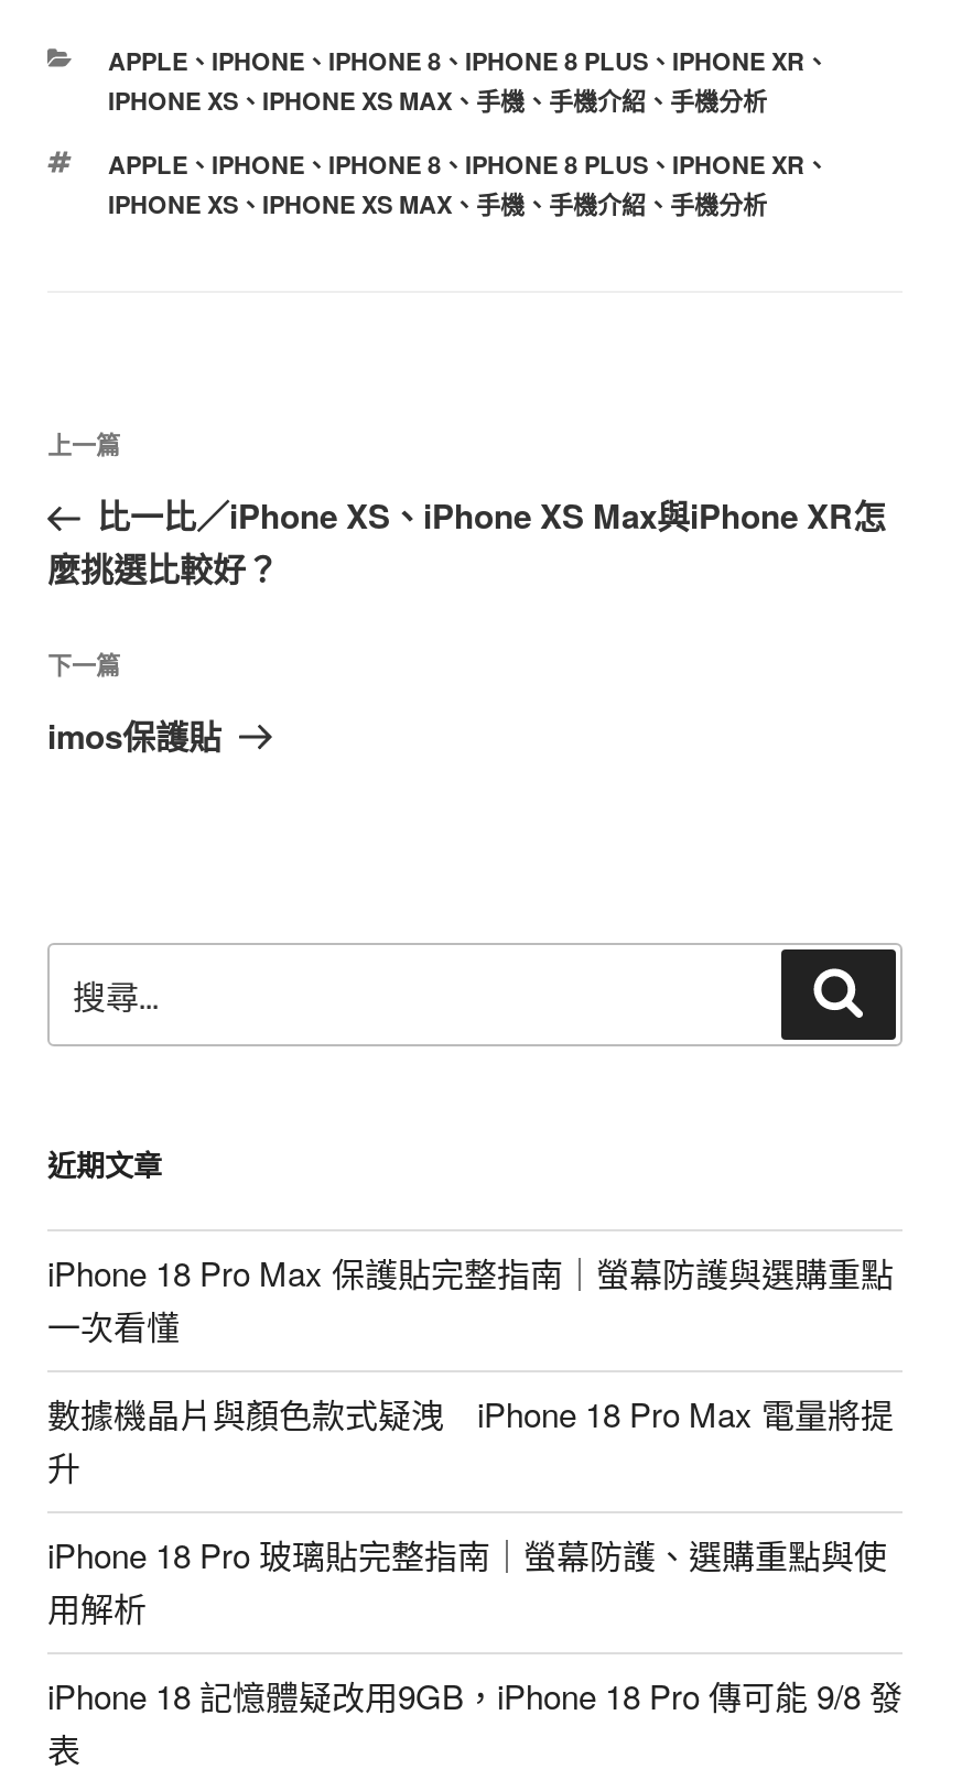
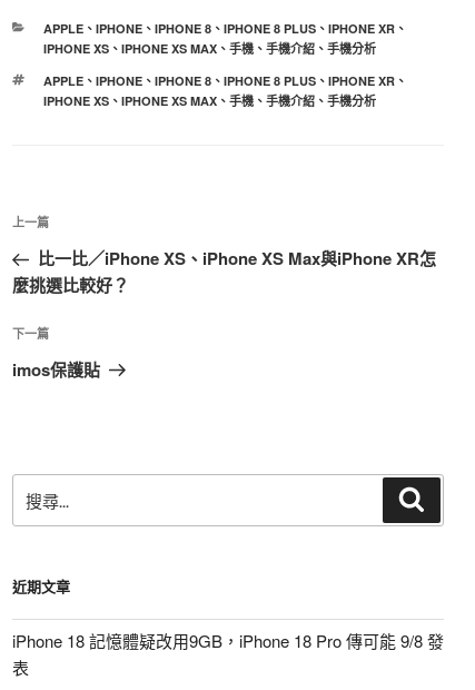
[47,1250,894,1631] iPhone 18 Pro Max 保護貼完整指南｜螢幕防護與選購重點 | 一次看懂 | 數據機晶片與顏色款式疑洩 iPhone 18 Pro Max 電量將提 | 升 | iPhone 18 Pro 玻璃貼完整指南｜螢幕防護、選購重點與使 | 用解析 -> none

